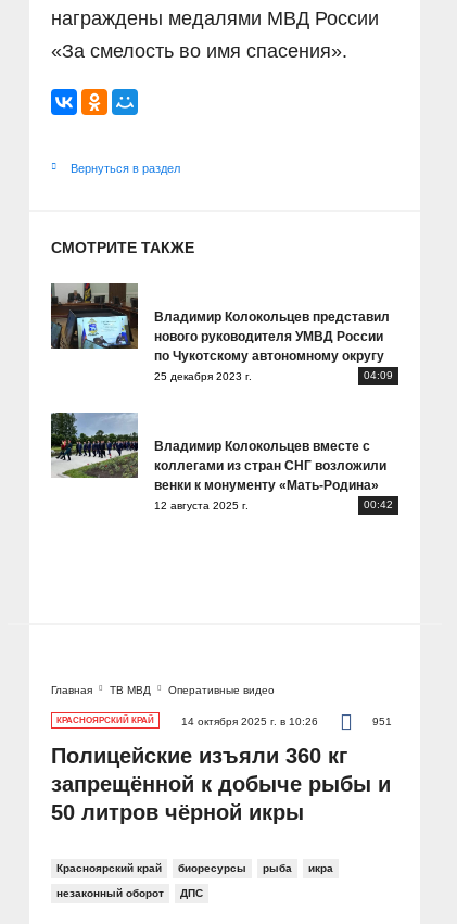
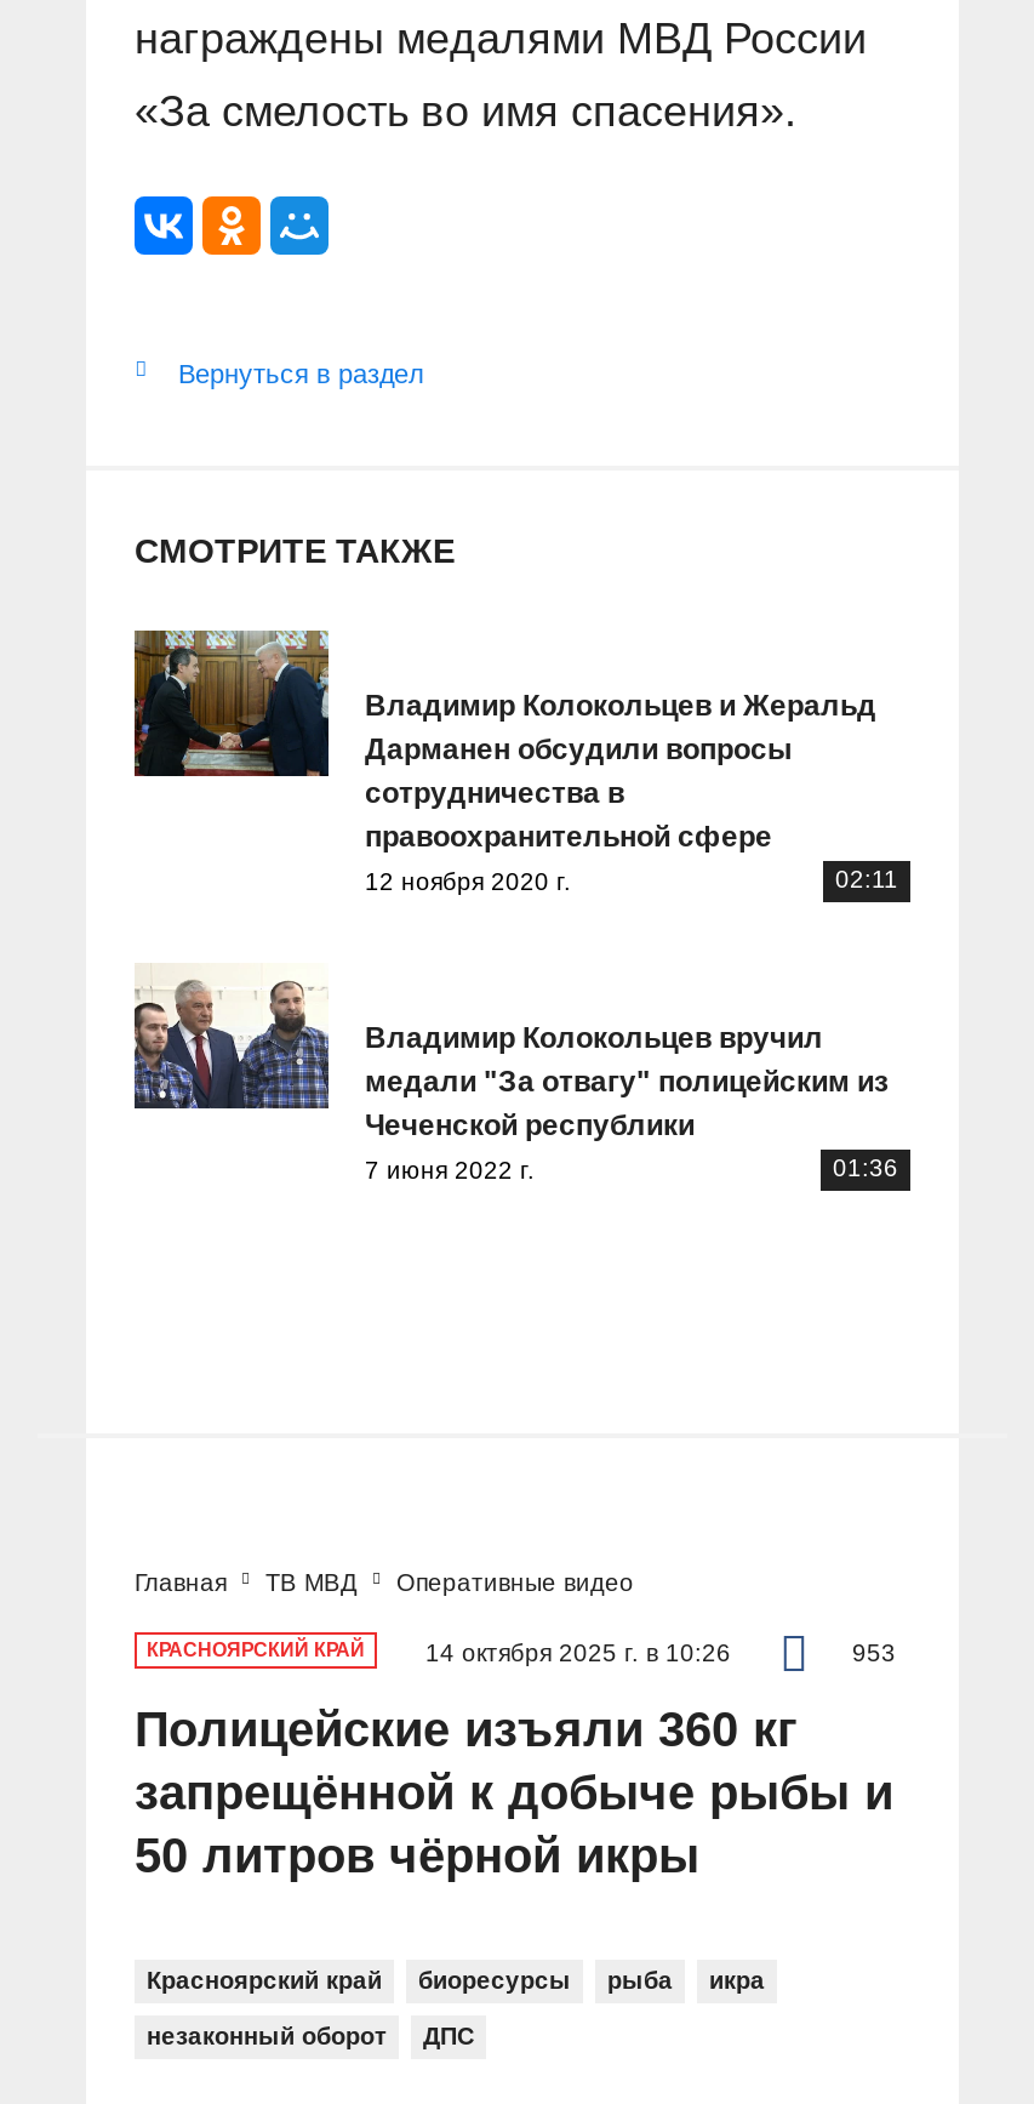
[51,283,393,382] [image] | Владимир Колокольцев представил | нового руководителя УМВД России | по Чукотскому автономному округу | 25 декабря 2023 г. | 04:09 -> [135,631,898,894] [image] | Владимир Колокольцев и Жеральд | Дарманен обсудили вопросы | сотрудничества в | правоохранительной сфере | 12 ноября 2020 г. | 02:11
[50,412,393,511] [image] | Владимир Колокольцев вместе с | коллегами из стран СНГ возложили | венки к монументу «Мать-Родина» | 12 августа 2025 г. | 00:42 -> [132,963,898,1182] [image] | Владимир Колокольцев вручил | медали "За отвагу" полицейским из | Чеченской республики | 7 июня 2022 г. | 01:36
[372,716,392,727] 951 -> [852,1640,896,1666] 953

